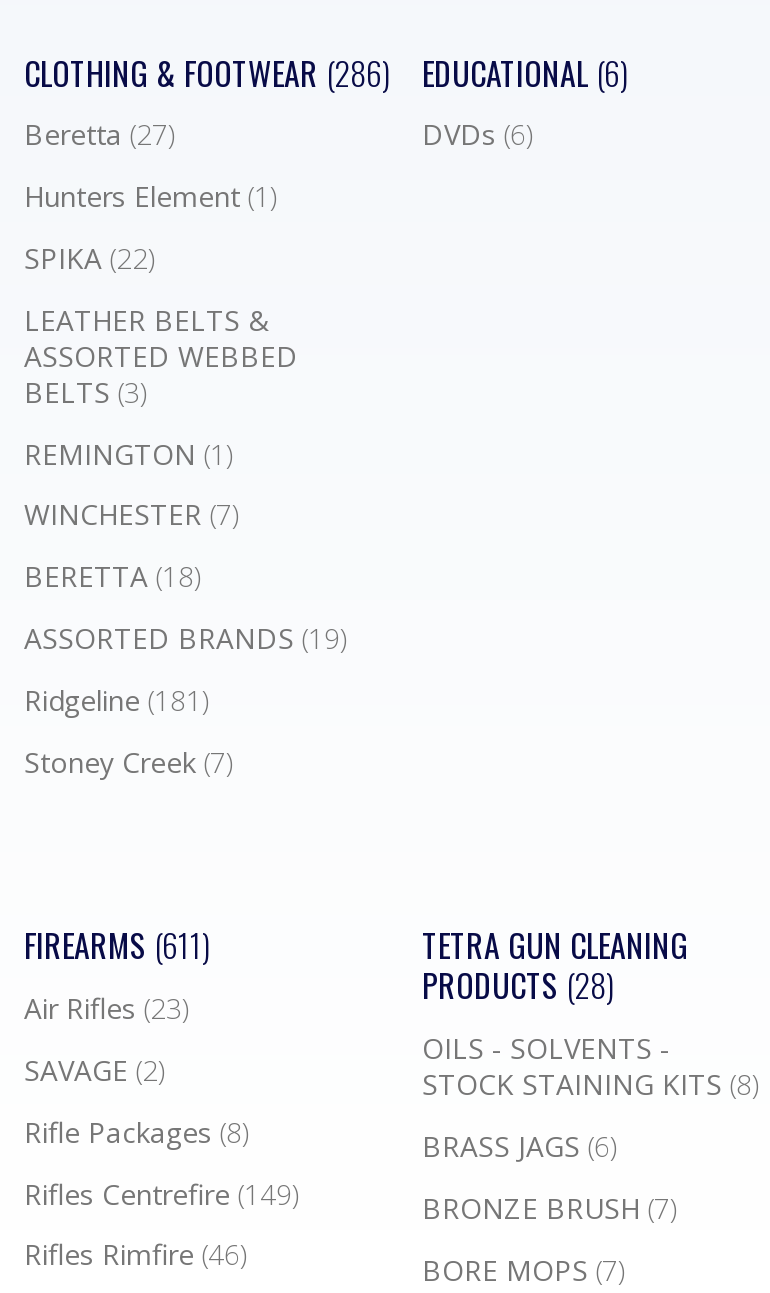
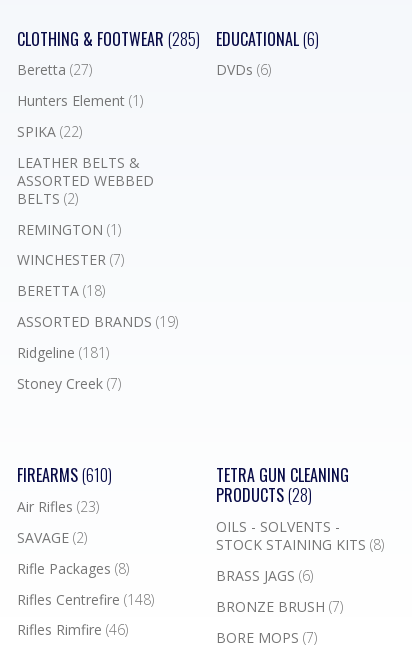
[24,48,390,96] CLOTHING & FOOTWEAR (286) -> [17,27,200,51] CLOTHING & FOOTWEAR (285)
[24,373,146,411] BELTS (3) -> [17,189,78,208] BELTS (2)
[24,922,210,970] FIREARMS (611) -> [17,463,112,487] FIREARMS (610)
[24,1174,298,1212] Rifles Centrefire (149) -> [17,590,154,609] Rifles Centrefire (148)

